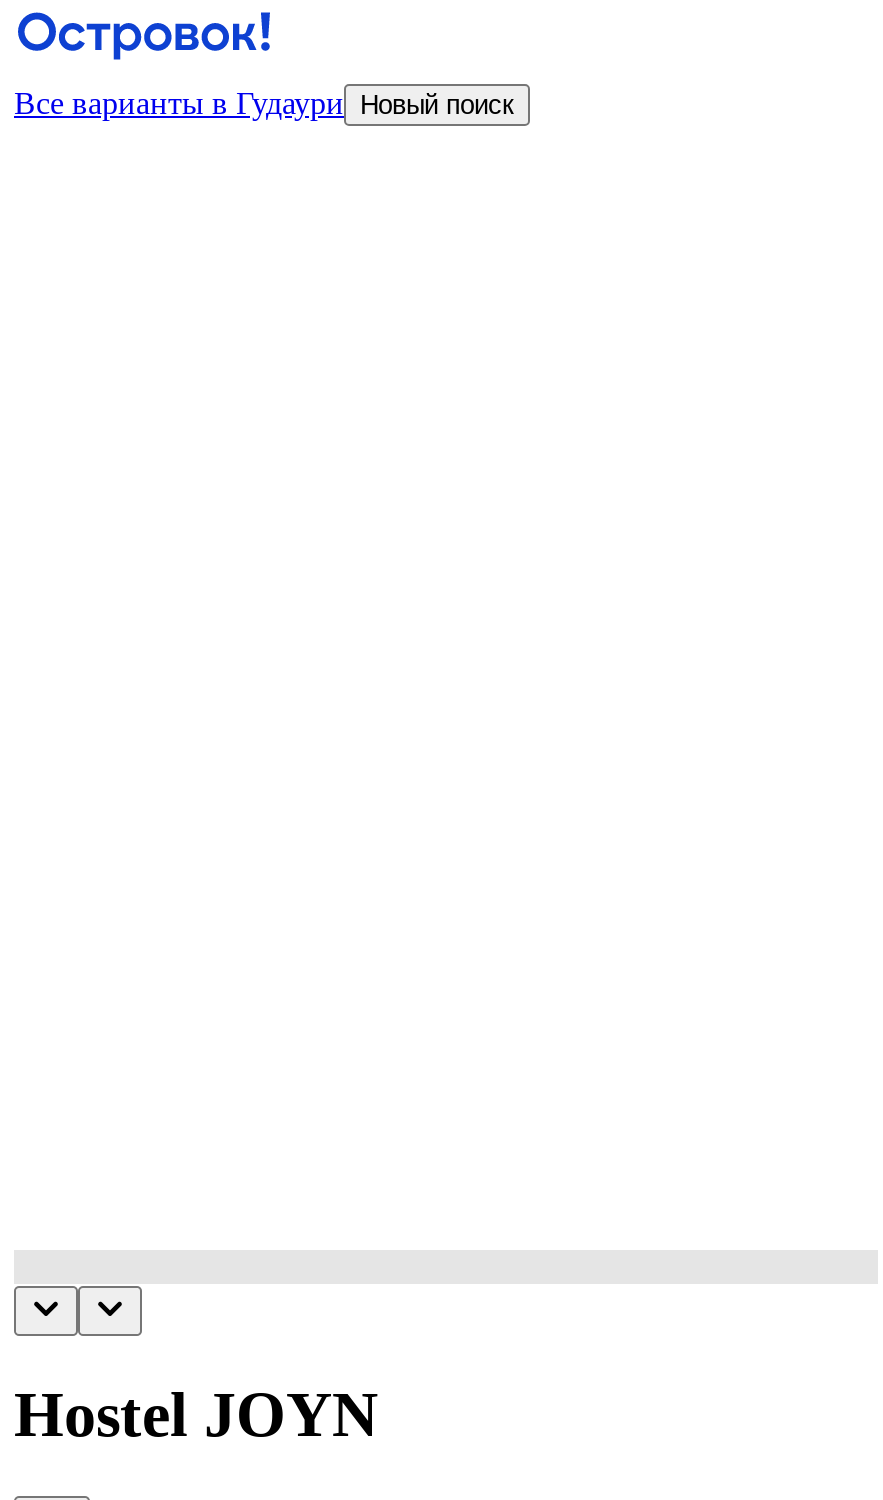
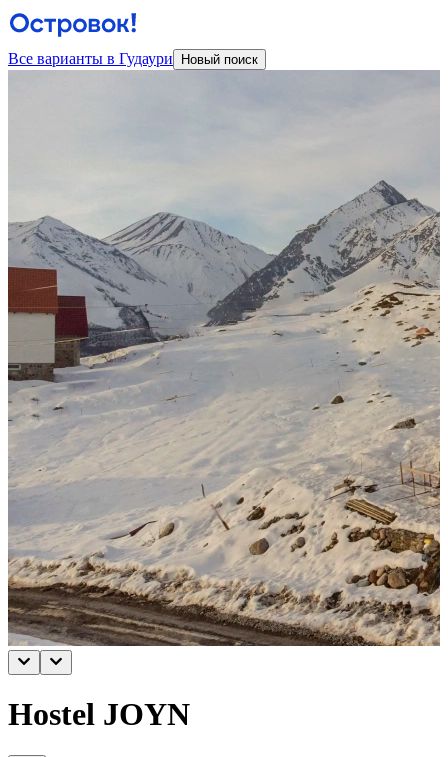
none -> [7,69,441,647] [image]

